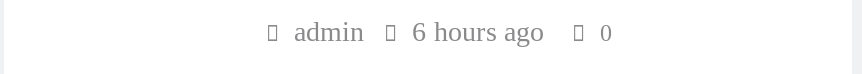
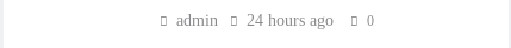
[294,17,612,47] admin 6 hours ago 0 -> [176,12,374,29] admin 24 hours ago 0

